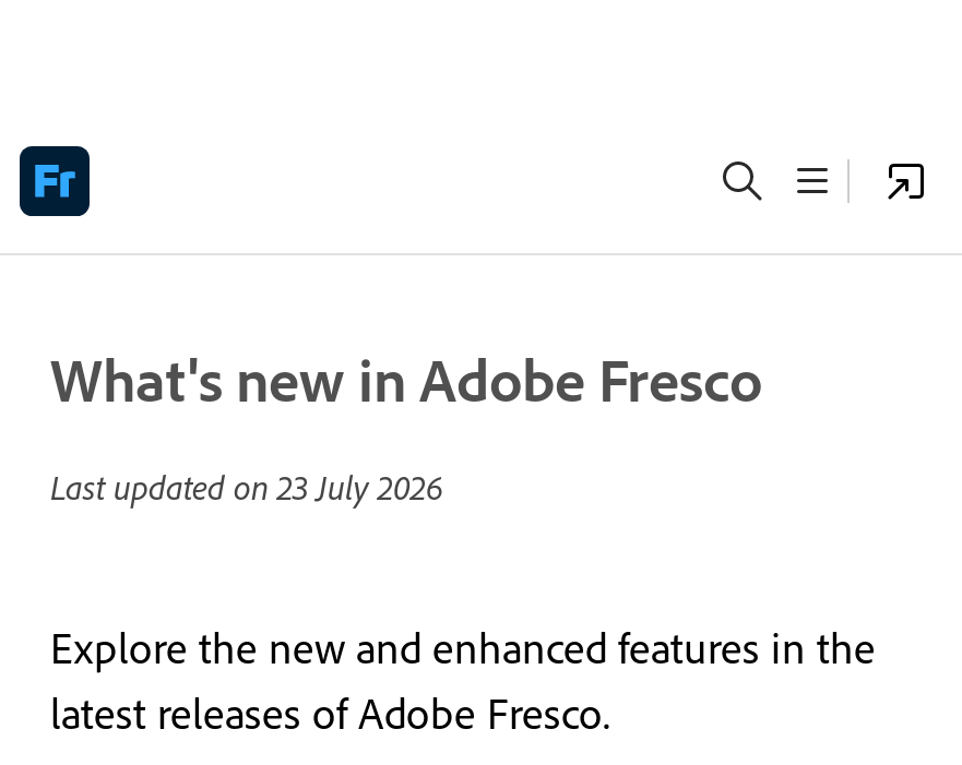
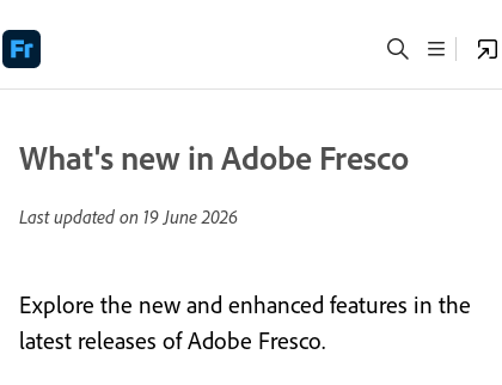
[50,465,443,509] Last updated on 23 July 2026 -> [19,204,238,228] Last updated on 19 June 2026

